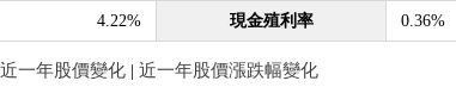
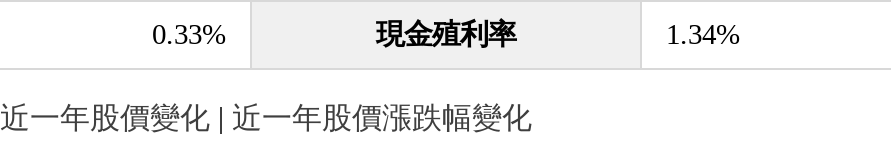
[97,11,141,30] 4.22% -> [152,18,226,50] 0.33%
[401,11,445,30] 0.36% -> [666,18,740,50] 1.34%

